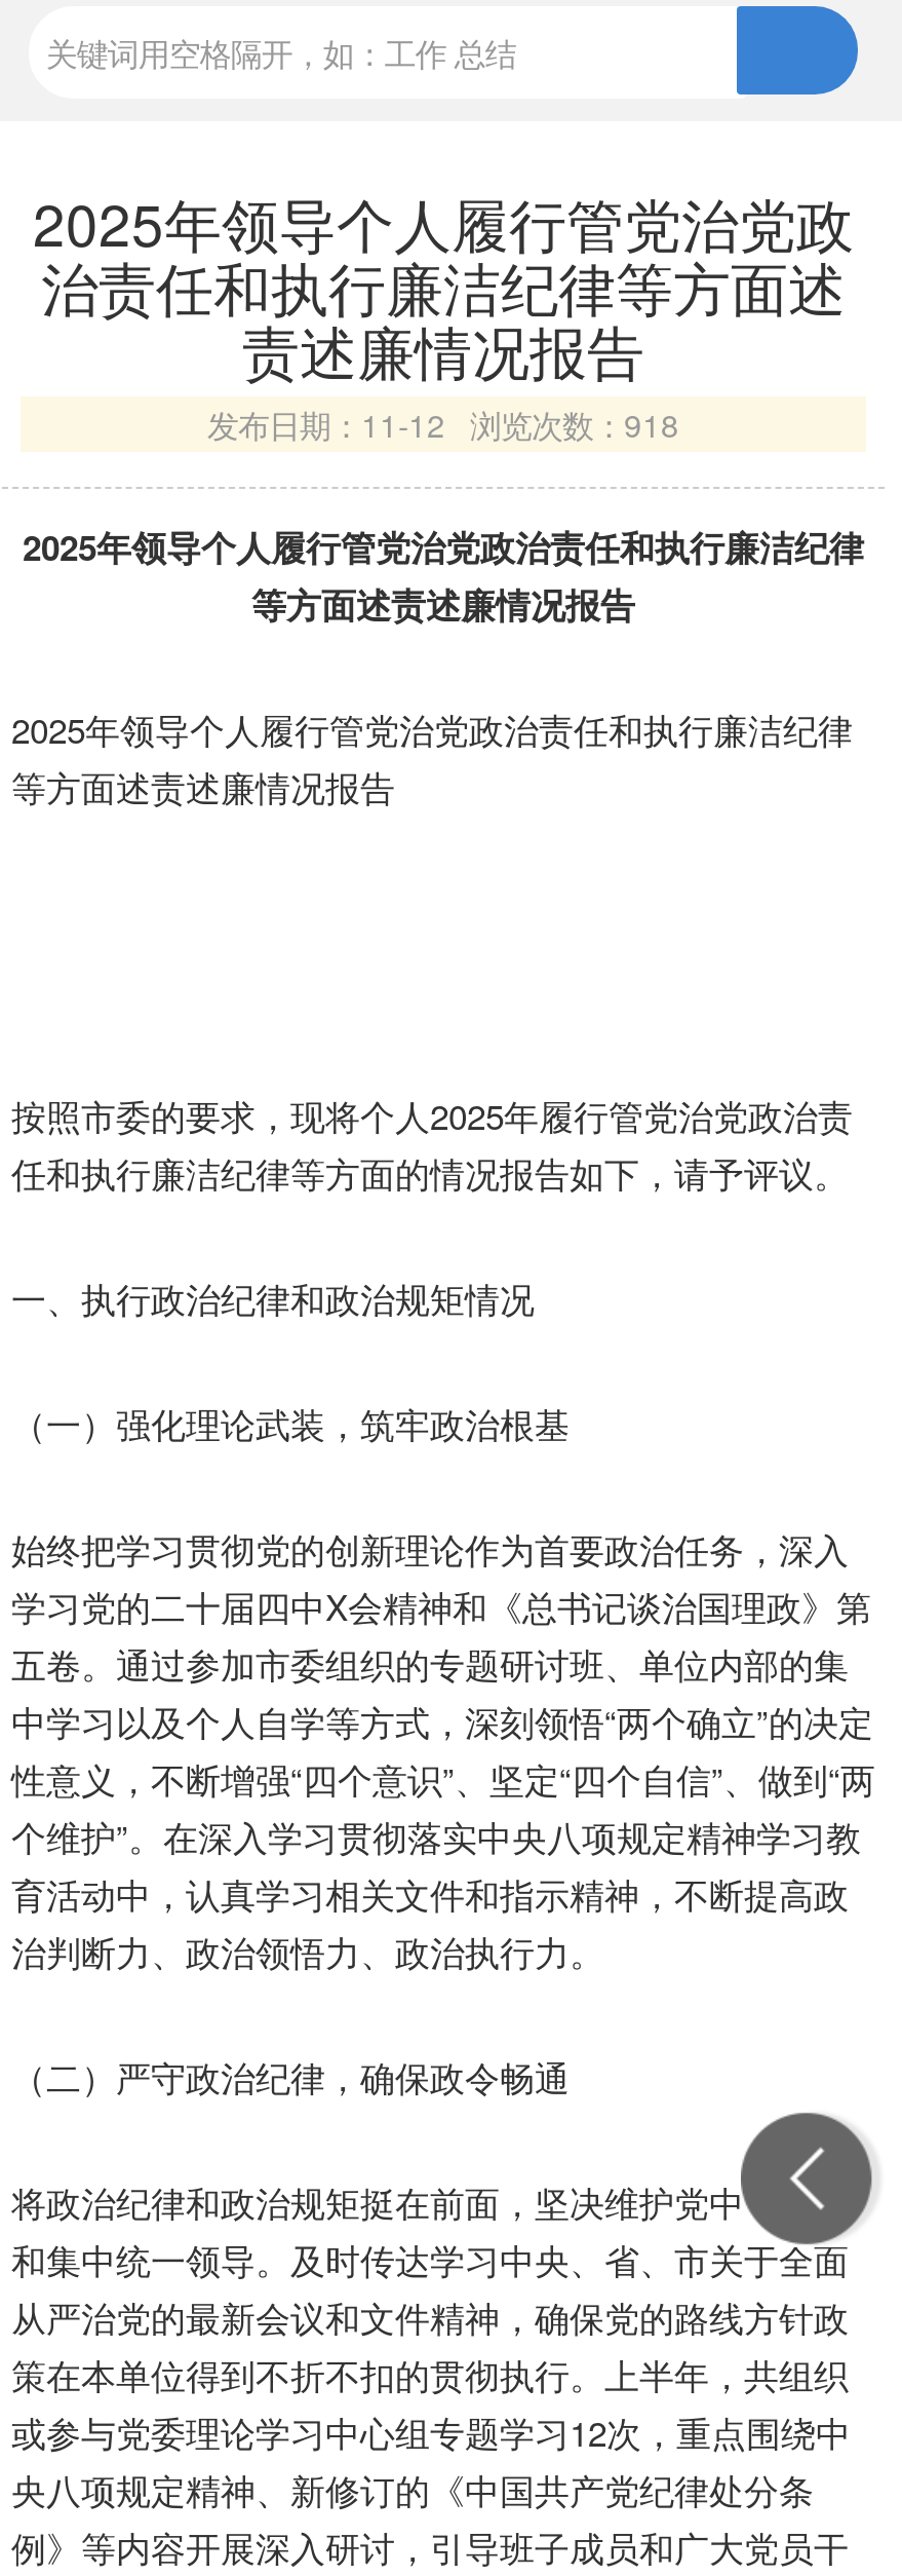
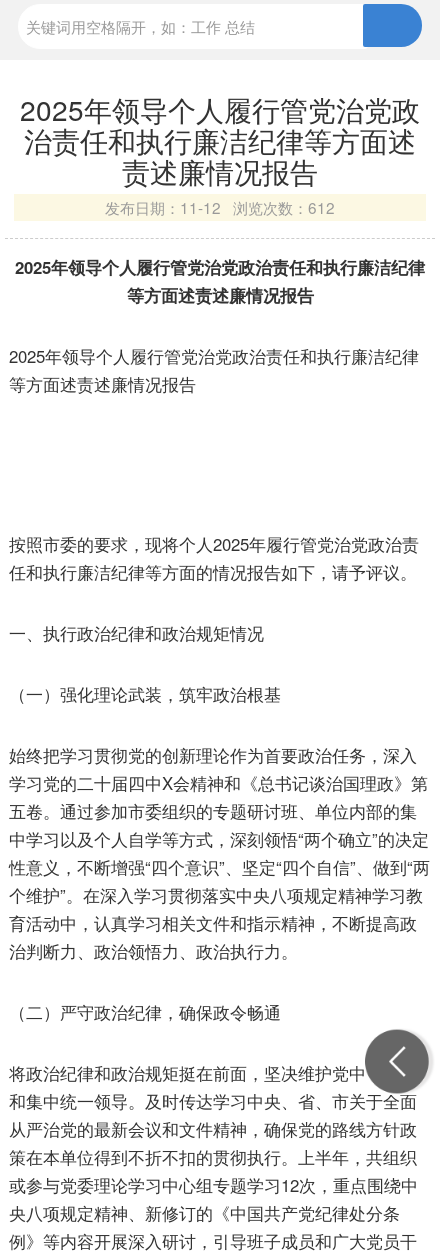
[207,401,679,446] 发布日期：11-12 浏览次数：918 -> [105,196,335,218] 发布日期：11-12 浏览次数：612

